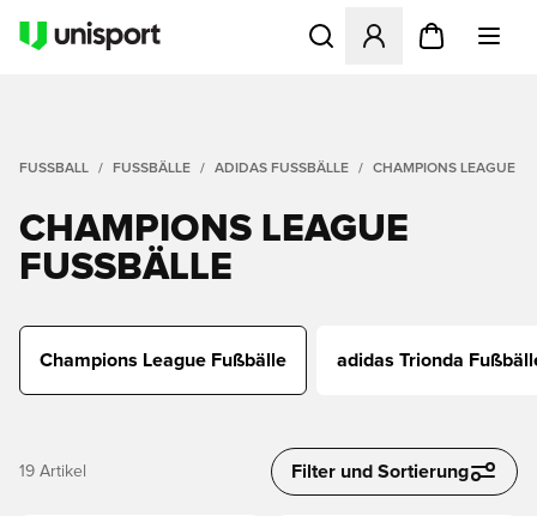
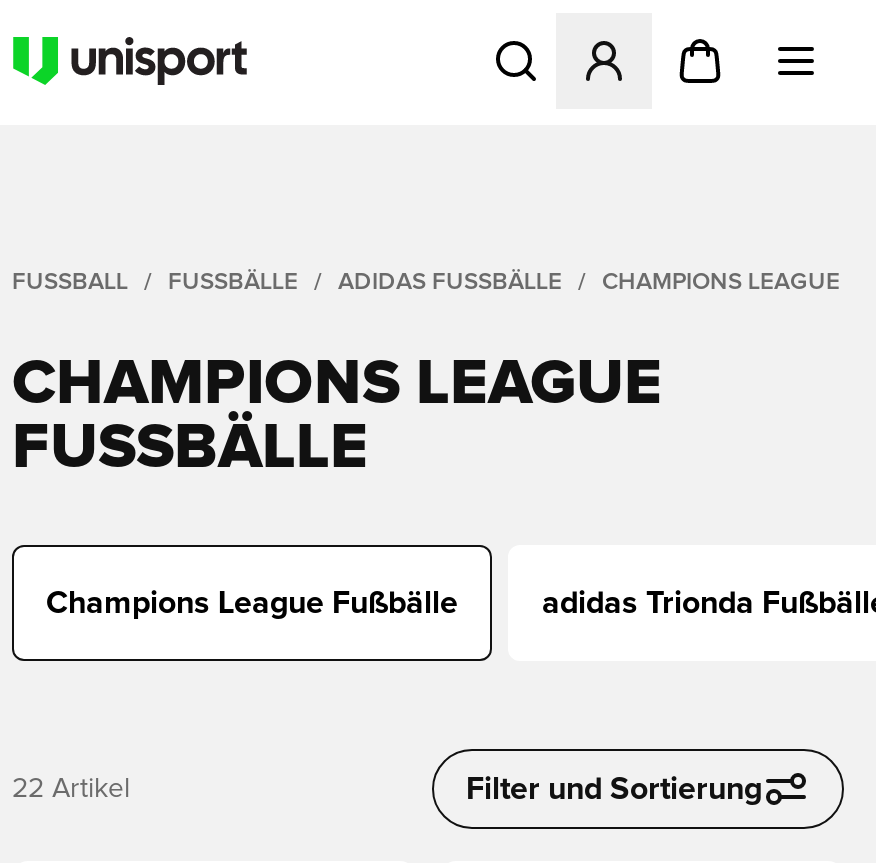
[19,463,86,480] 19 Artikel -> [12,775,130,803] 22 Artikel

